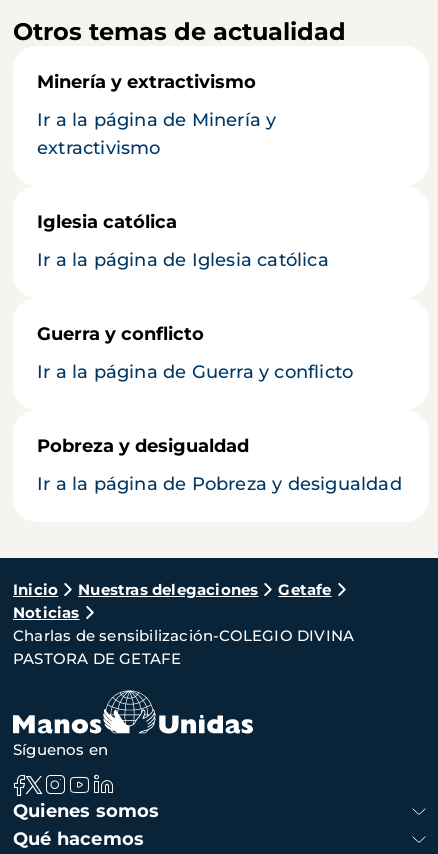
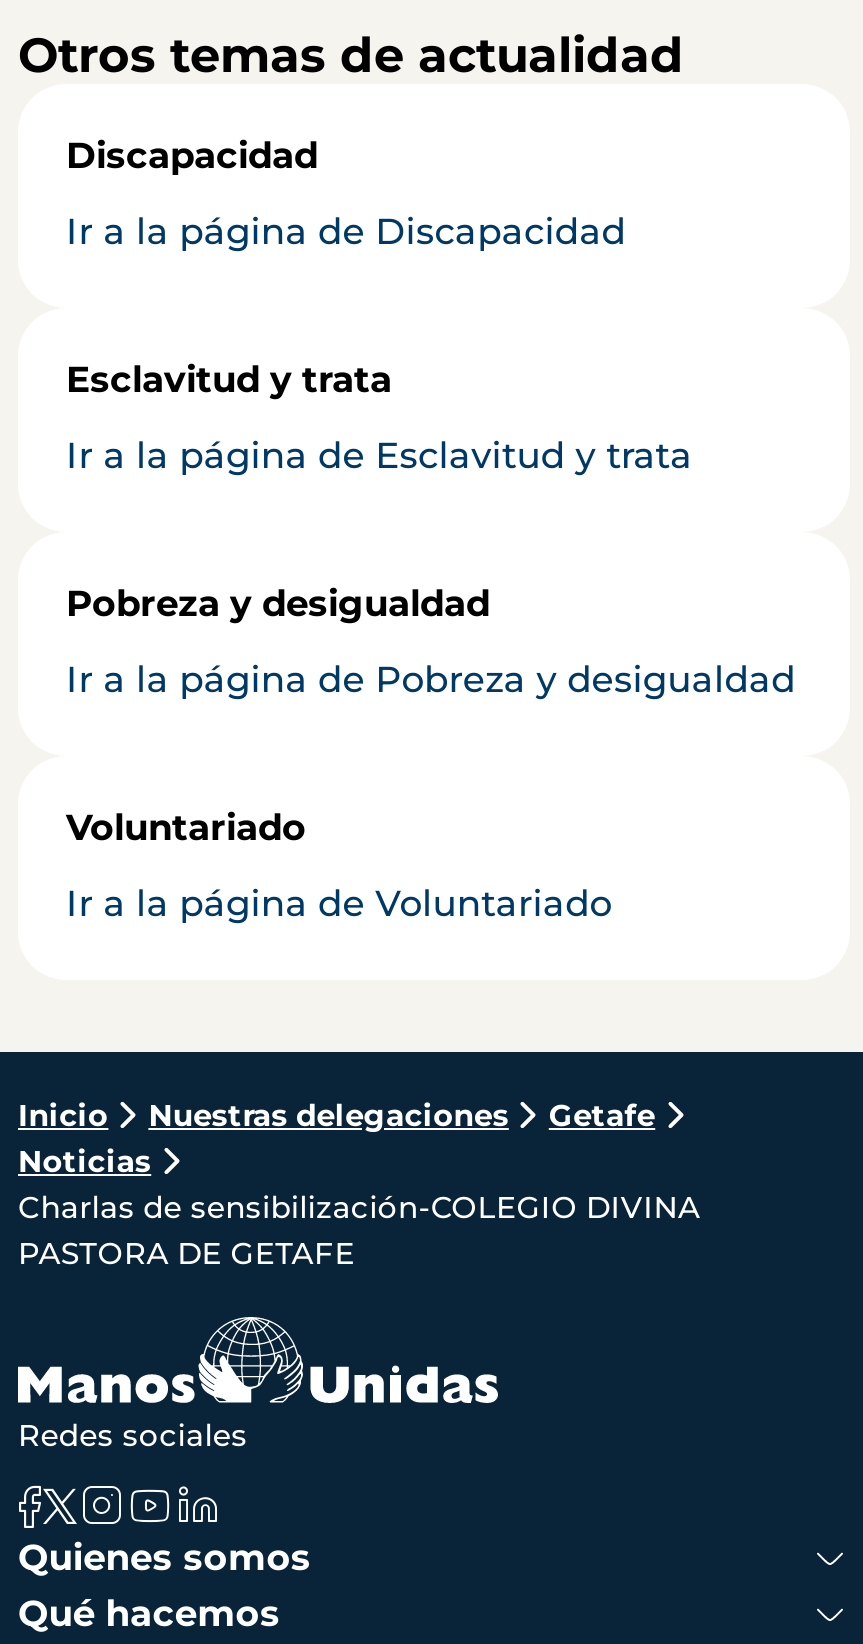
[37,71,353,383] Minería y extractivismo | Ir a la página de Minería y | extractivismo | Iglesia católica | Ir a la página de Iglesia católica | Guerra y conflicto | Ir a la página de Guerra y conflicto -> [66,134,692,478] Discapacidad | Ir a la página de Discapacidad | Esclavitud y trata | Ir a la página de Esclavitud y trata
moved [37,435,402,495] -> [66,582,796,702]: Pobreza y desigualdad | Ir a la página de Pobreza y desigualdad
none -> [66,806,612,926] Voluntariado | Ir a la página de Voluntariado
[13,740,108,759] Síguenos en -> [18,1416,248,1454] Redes sociales

